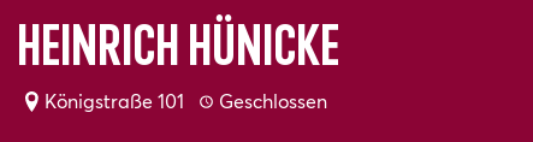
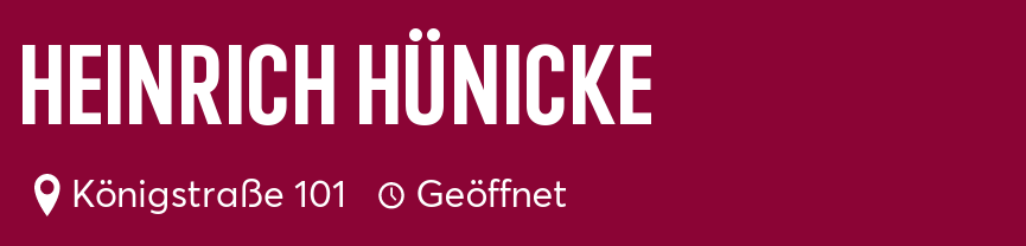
[219,89,327,113] Geschlossen -> [416,170,568,217] Geöffnet

